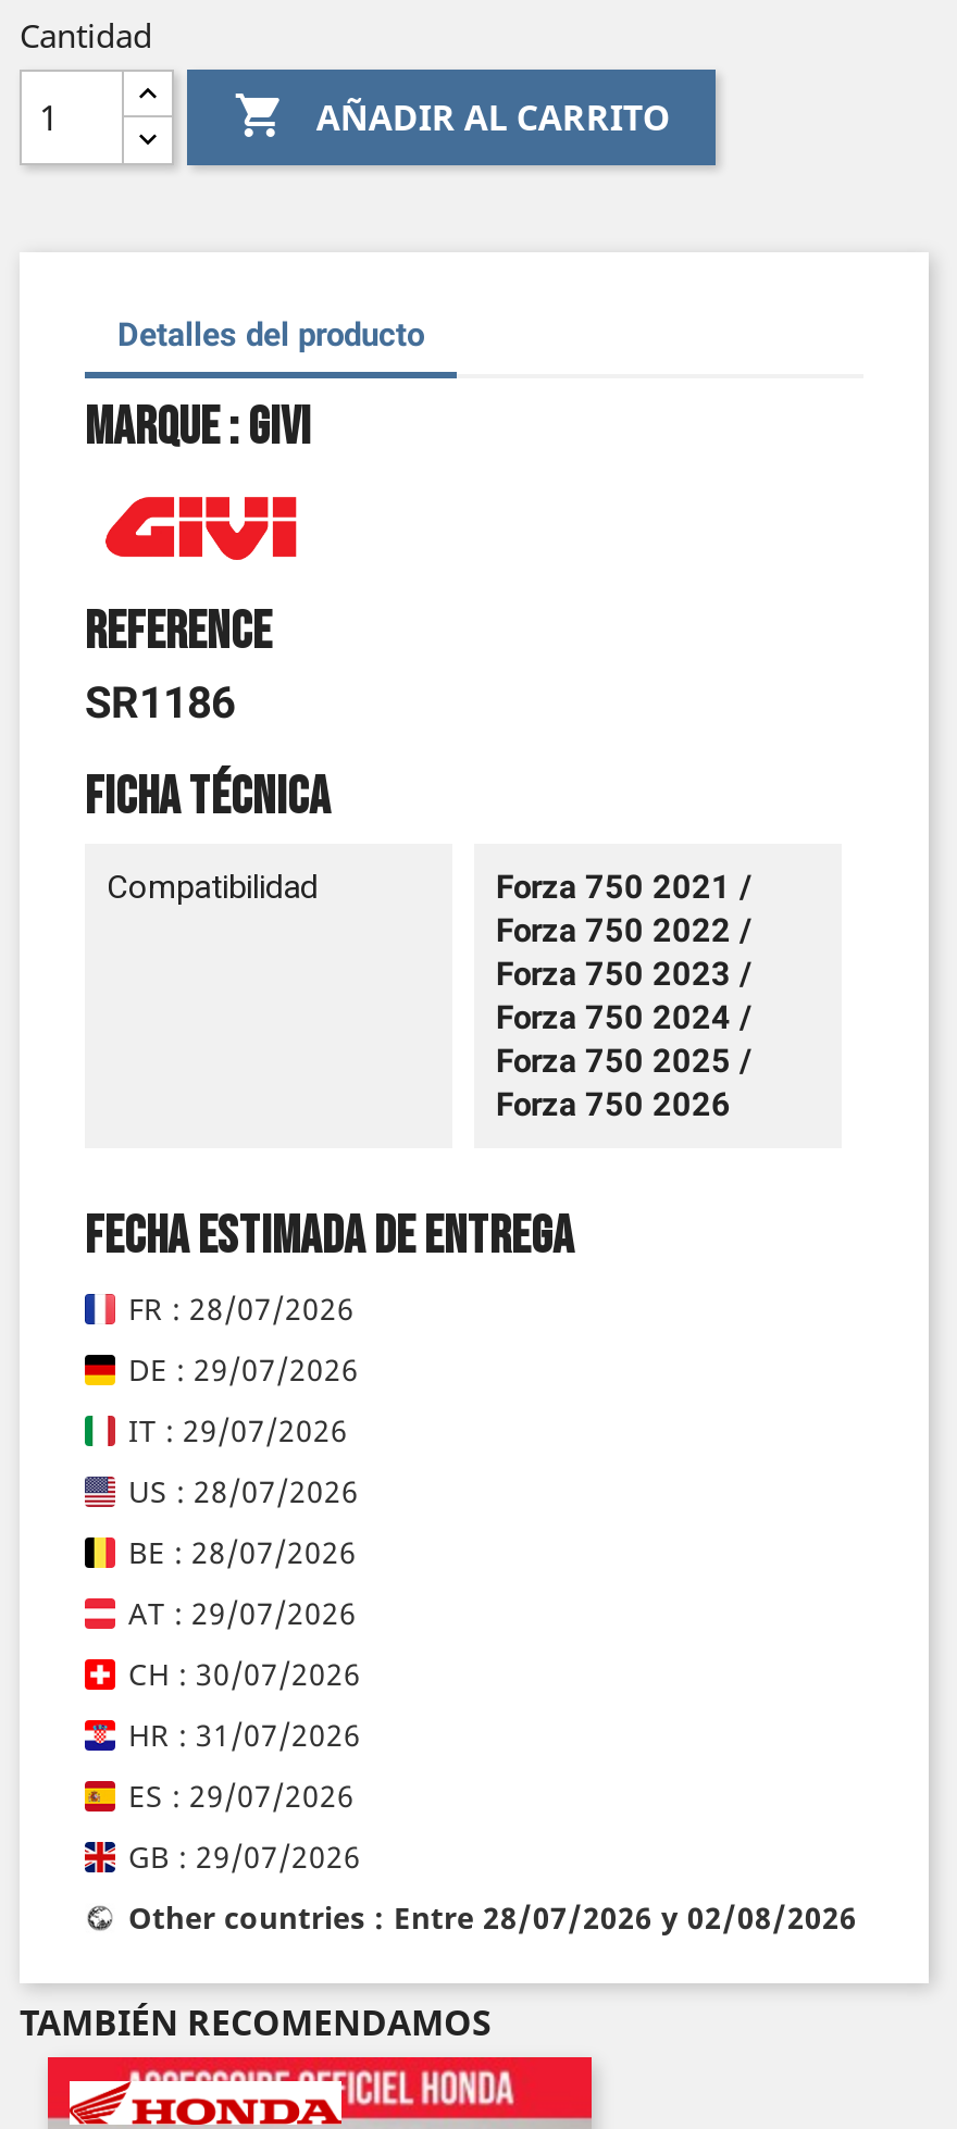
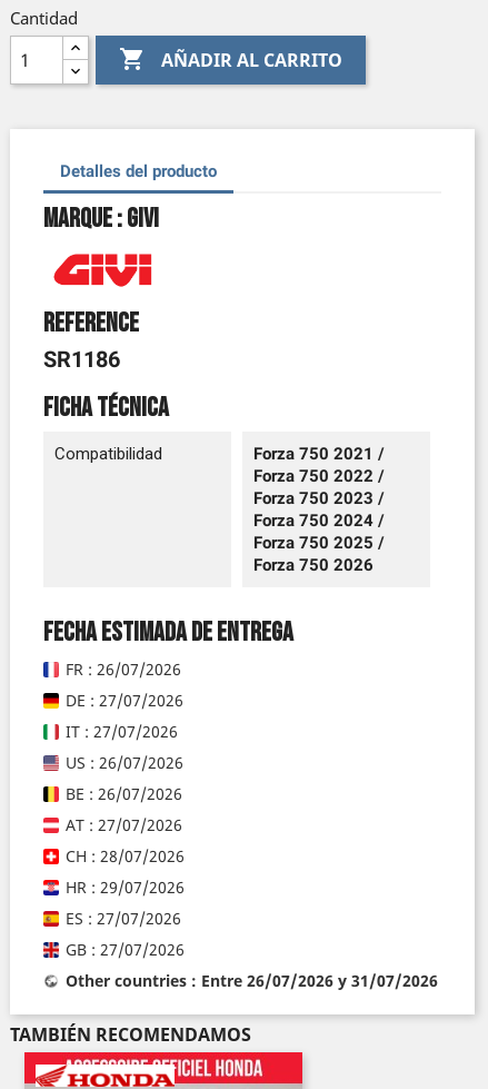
[128,1288,355,1329] FR : 28/07/2026 -> [66,659,181,680] FR : 26/07/2026
[128,1349,359,1390] DE : 29/07/2026 -> [66,690,183,711] DE : 27/07/2026
[128,1410,348,1451] IT : 29/07/2026 -> [66,721,178,742] IT : 27/07/2026
[128,1471,359,1512] US : 28/07/2026 -> [66,752,183,773] US : 26/07/2026
[128,1531,357,1573] BE : 28/07/2026 -> [66,783,182,804] BE : 26/07/2026
[128,1592,357,1634] AT : 29/07/2026 -> [66,814,182,836] AT : 27/07/2026
[128,1653,361,1695] CH : 30/07/2026 -> [66,846,185,867] CH : 28/07/2026
[128,1714,361,1755] HR : 31/07/2026 -> [66,877,185,898] HR : 29/07/2026
[128,1775,355,1816] ES : 29/07/2026 -> [66,908,181,929] ES : 27/07/2026
[128,1836,361,1877] GB : 29/07/2026 -> [66,939,185,960] GB : 27/07/2026
[128,1897,857,1938] Other countries : Entre 28/07/2026 y 02/08/2026 -> [66,970,438,991] Other countries : Entre 26/07/2026 y 31/07/2026

